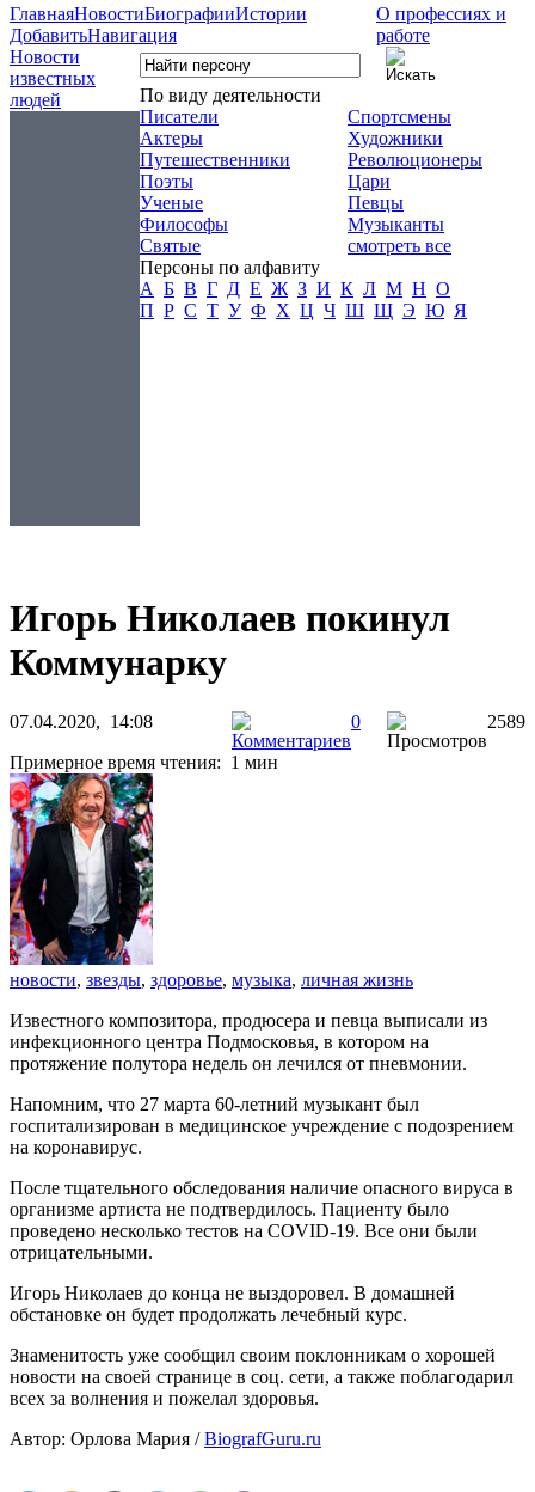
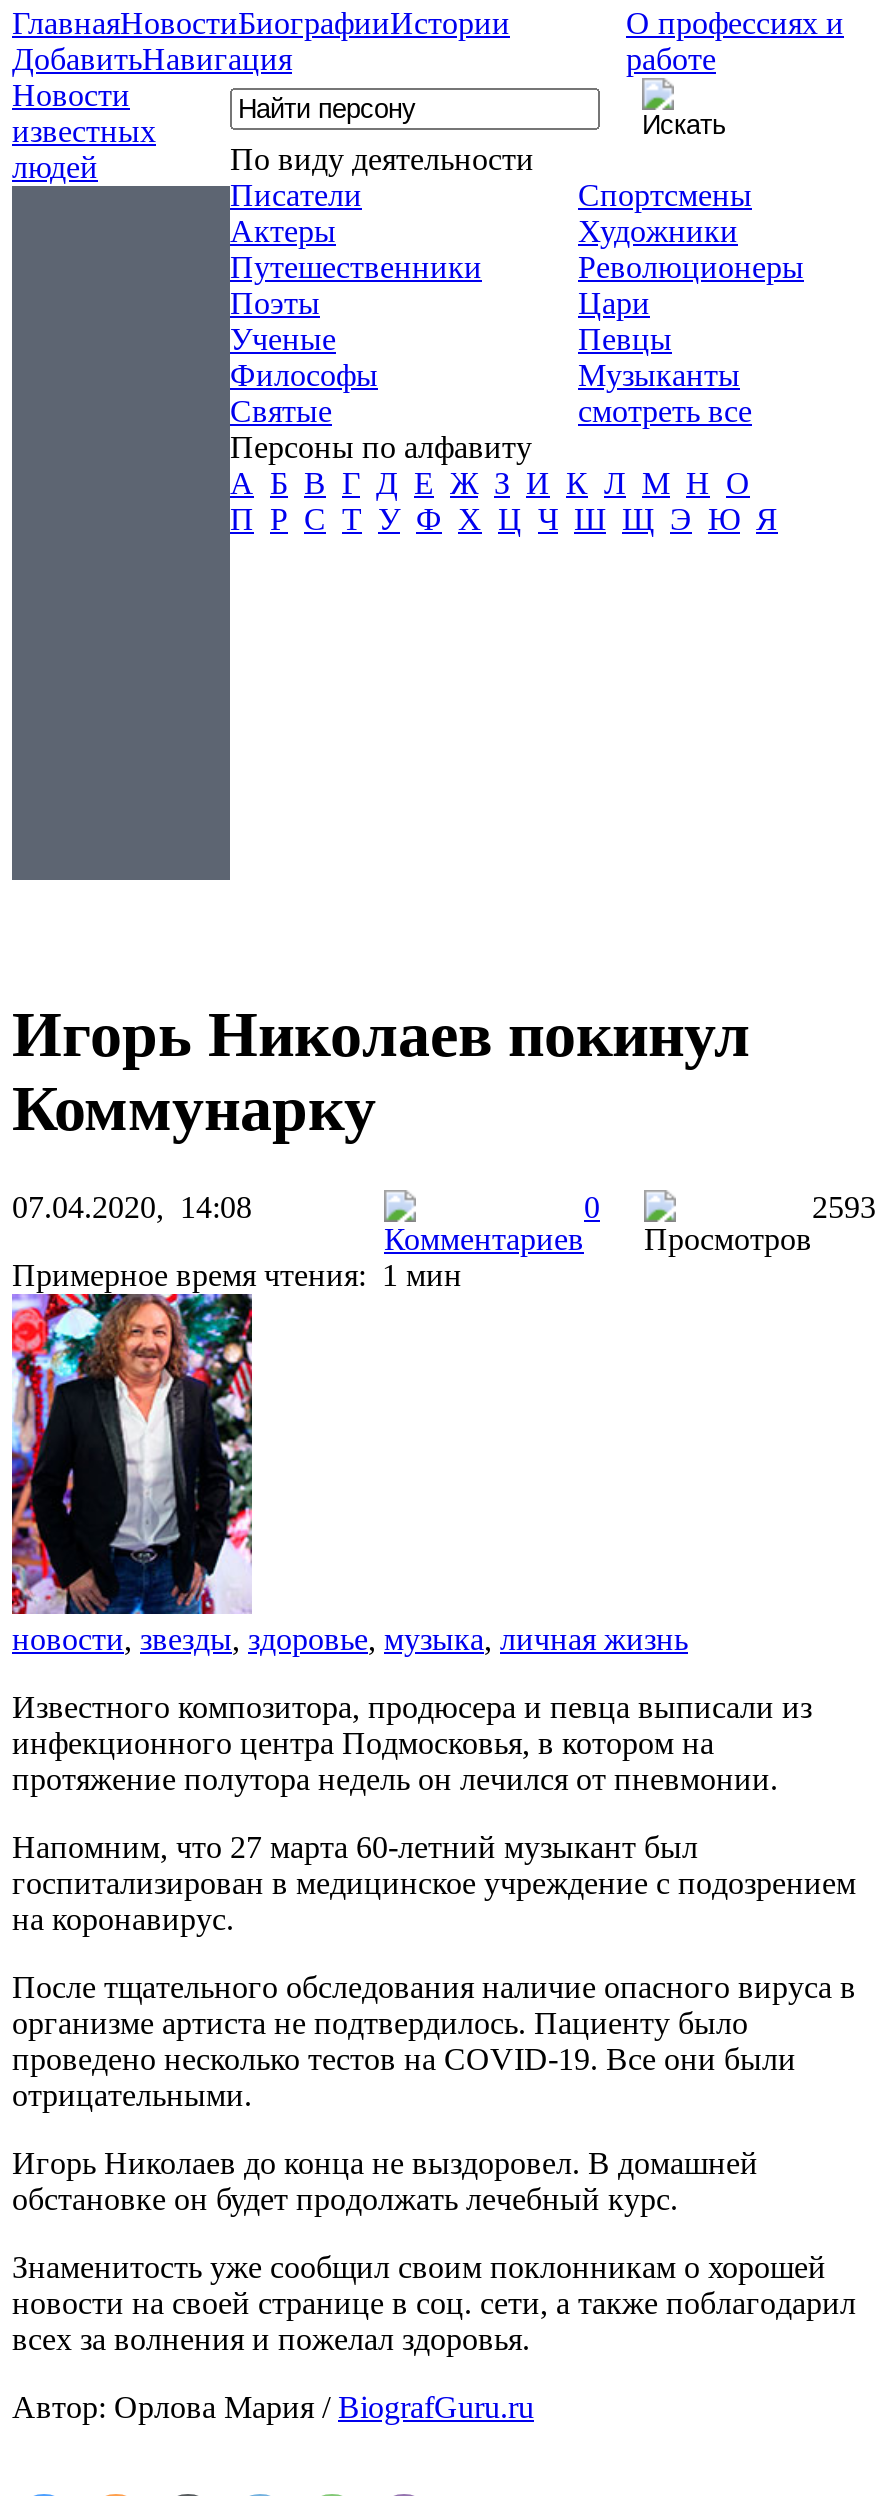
[487,711,525,732] 2589 -> [812,1190,876,1224] 2593

